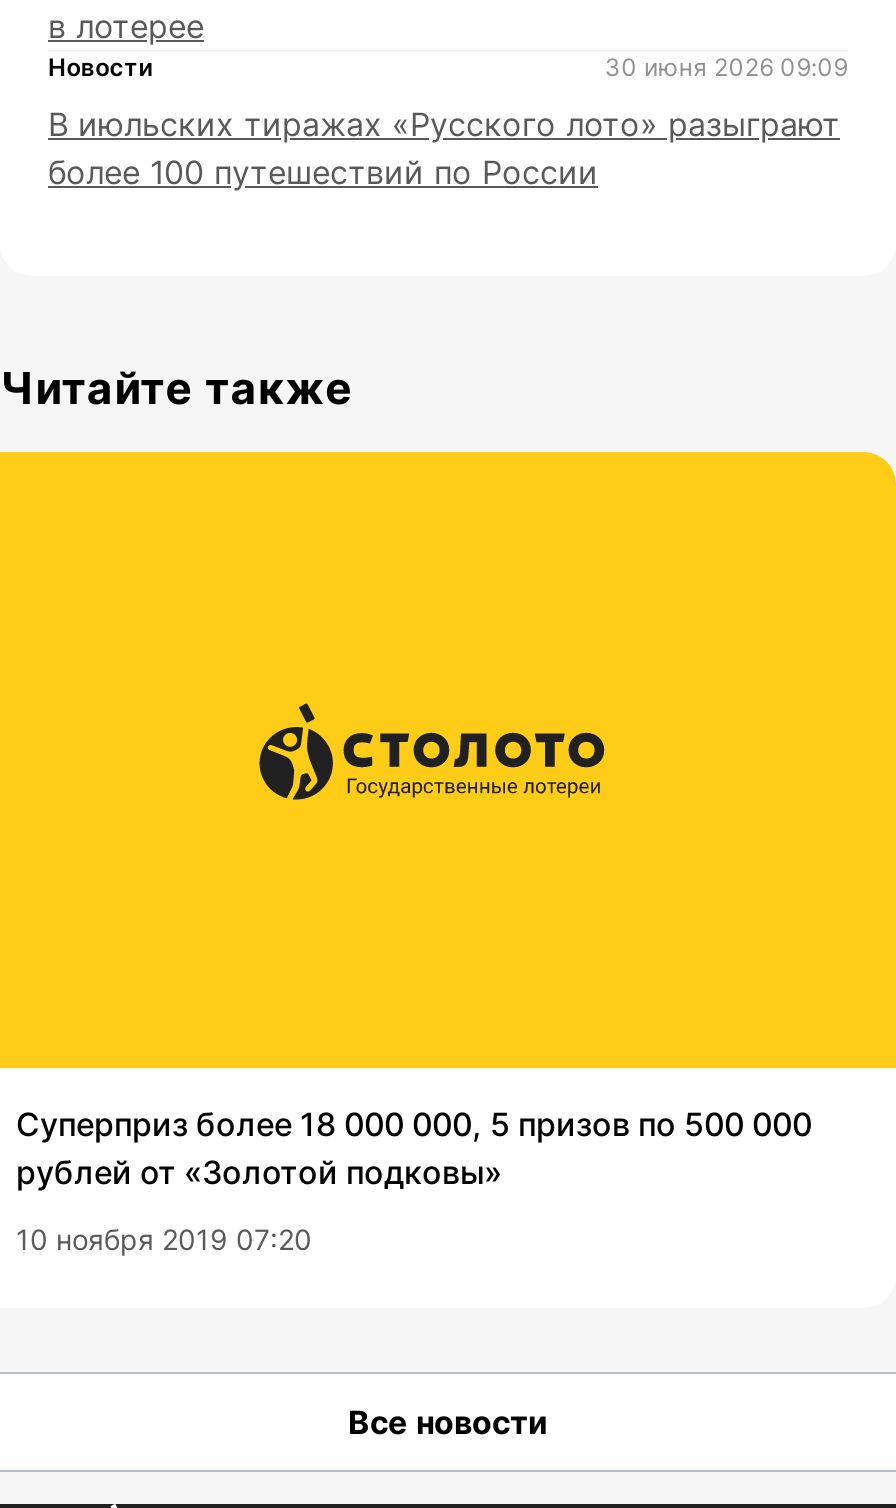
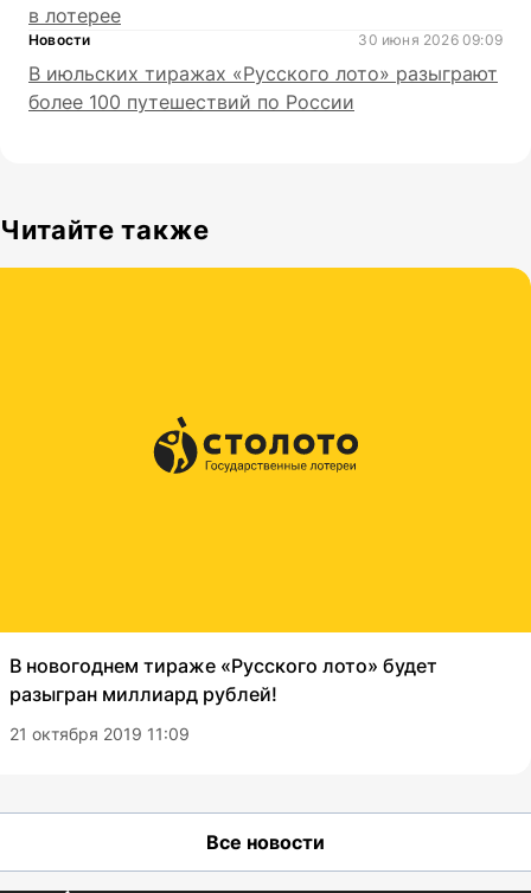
[16,1104,812,1192] Суперприз более 18 000 000, 5 призов по 500 000 | рублей от «Золотой подковы» -> [9,654,437,706] В новогоднем тираже «Русского лото» будет | разыгран миллиард рублей!
[16,1222,312,1256] 10 ноября 2019 07:20 -> [9,724,190,744] 21 октября 2019 11:09

